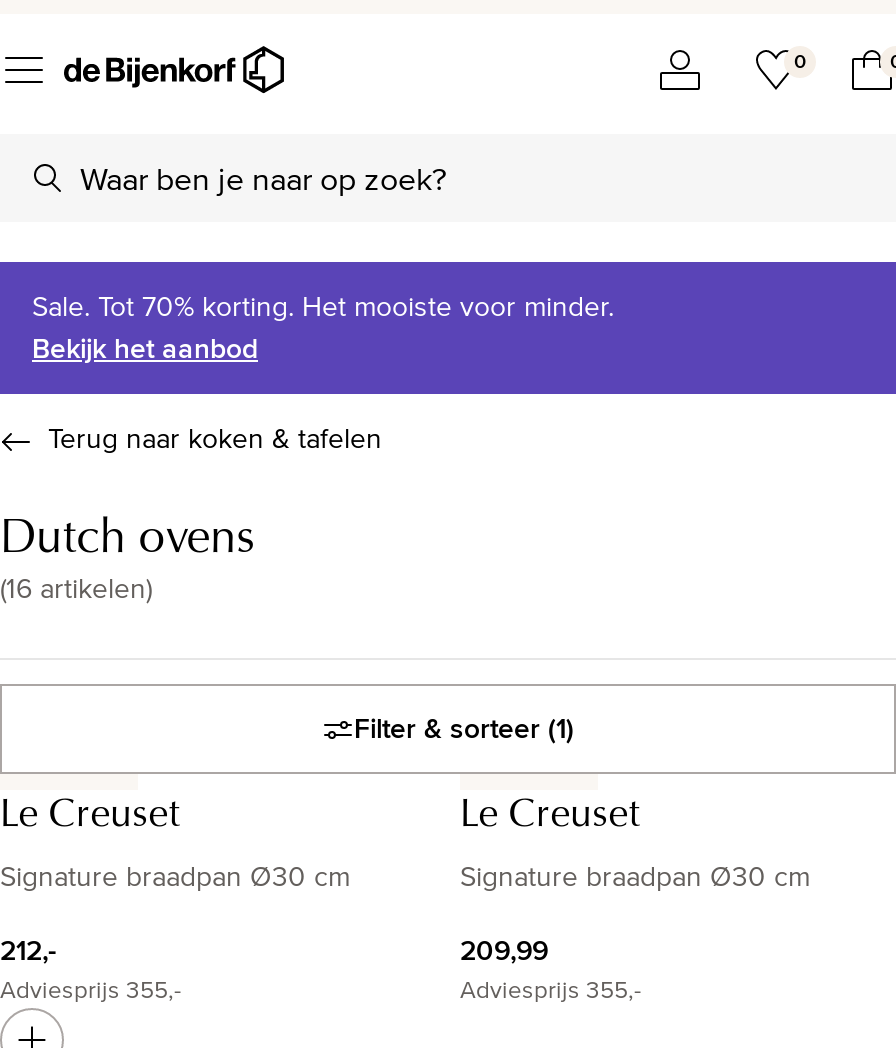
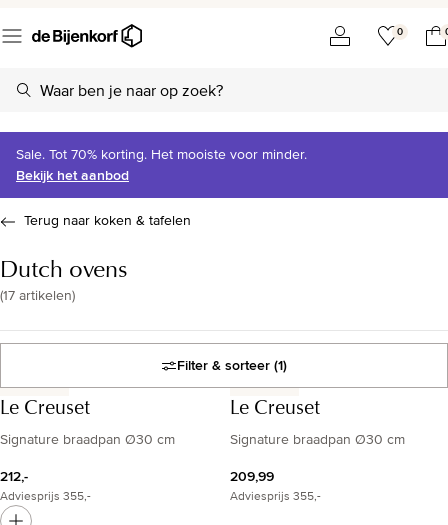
[0,572,152,604] (16 artikelen) -> [0,287,75,303] (17 artikelen)

